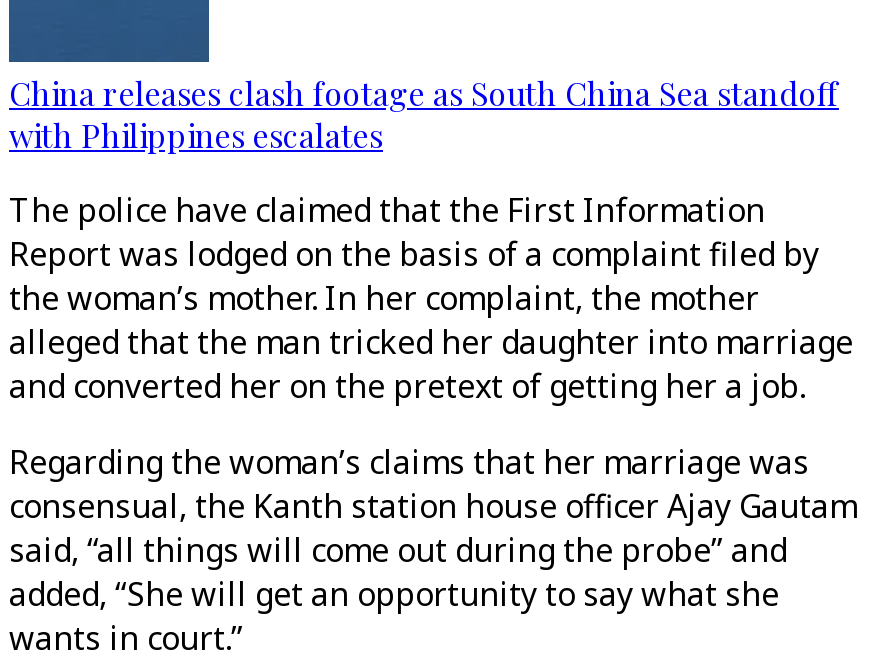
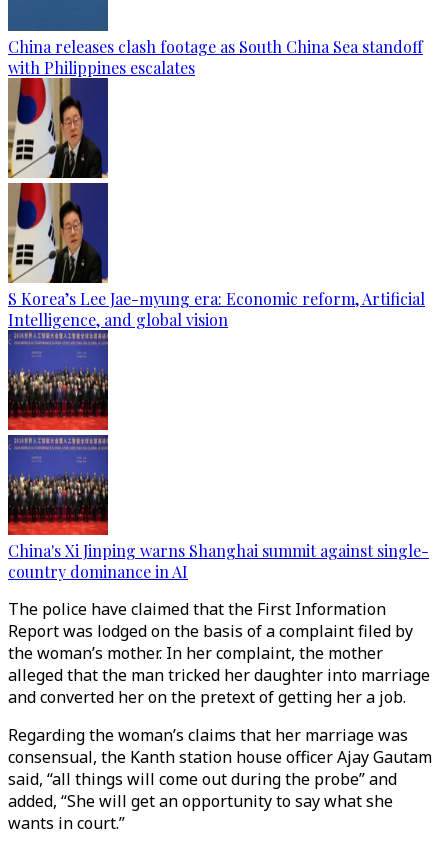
none -> [7,81,425,330] [image] | S Korea’s Lee Jae-myung era: Economic reform, Artificial | Intelligence, and global vision
none -> [7,338,429,582] [image] | China's Xi Jinping warns Shanghai summit against single- | country dominance in AI

